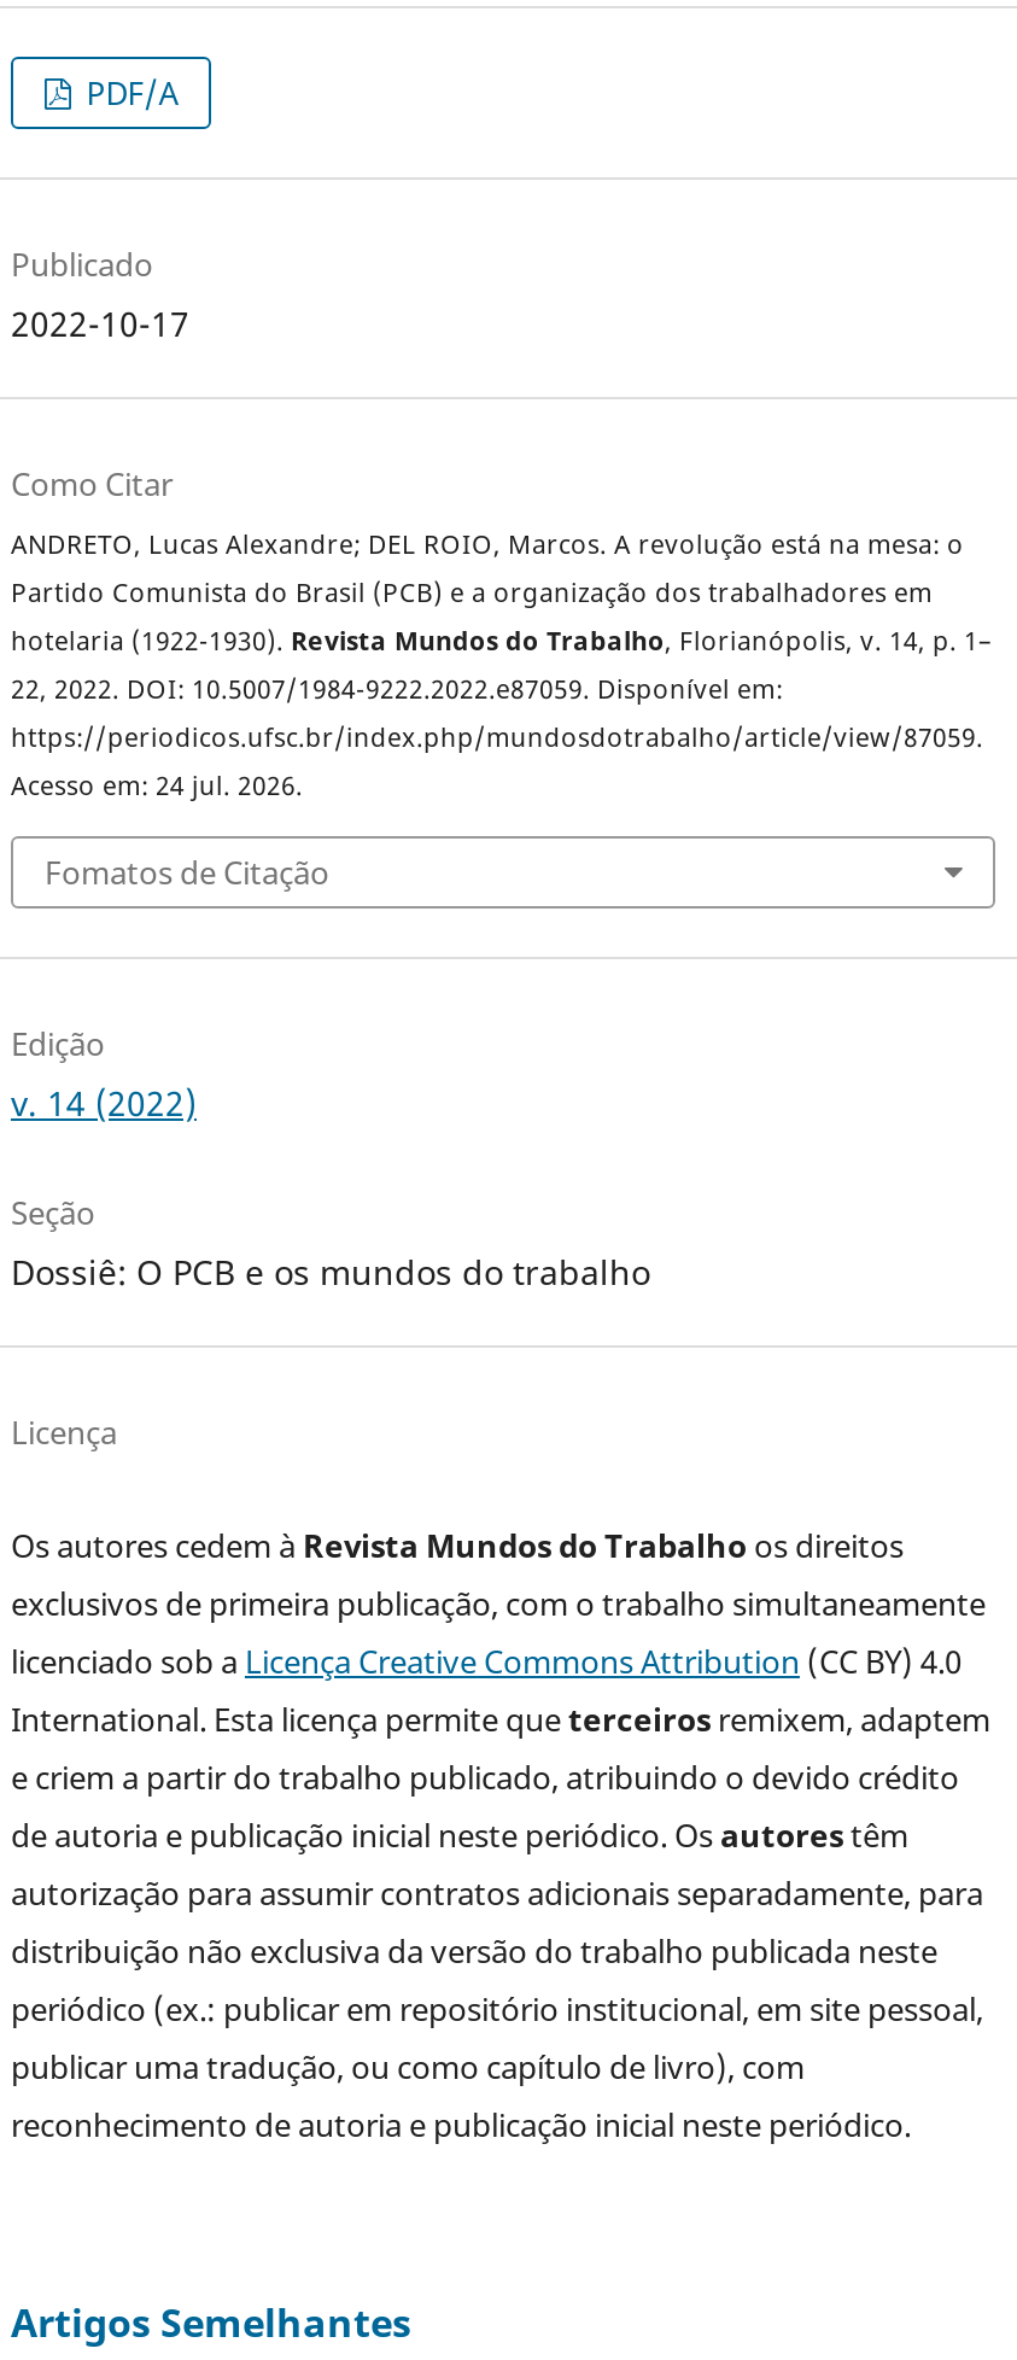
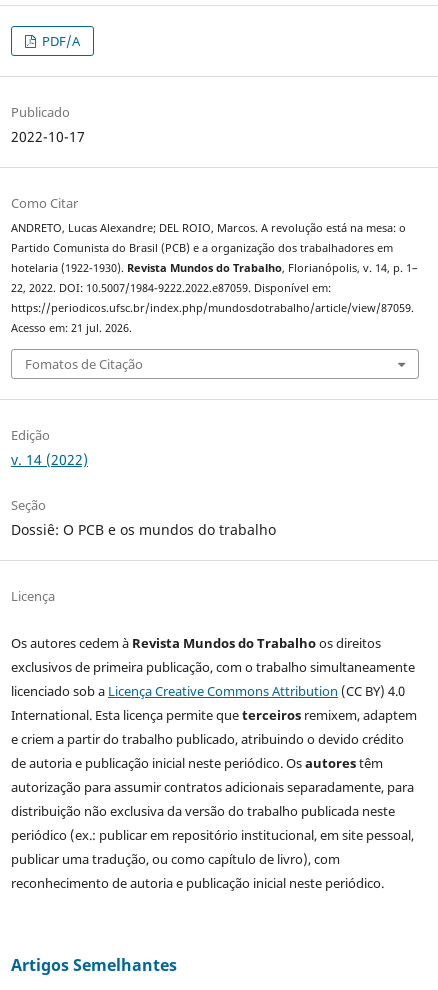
[11,769,303,803] Acesso em: 24 jul. 2026. -> [11,321,132,335] Acesso em: 21 jul. 2026.

